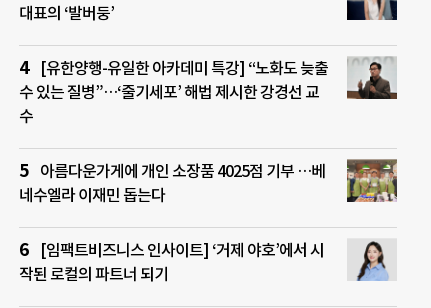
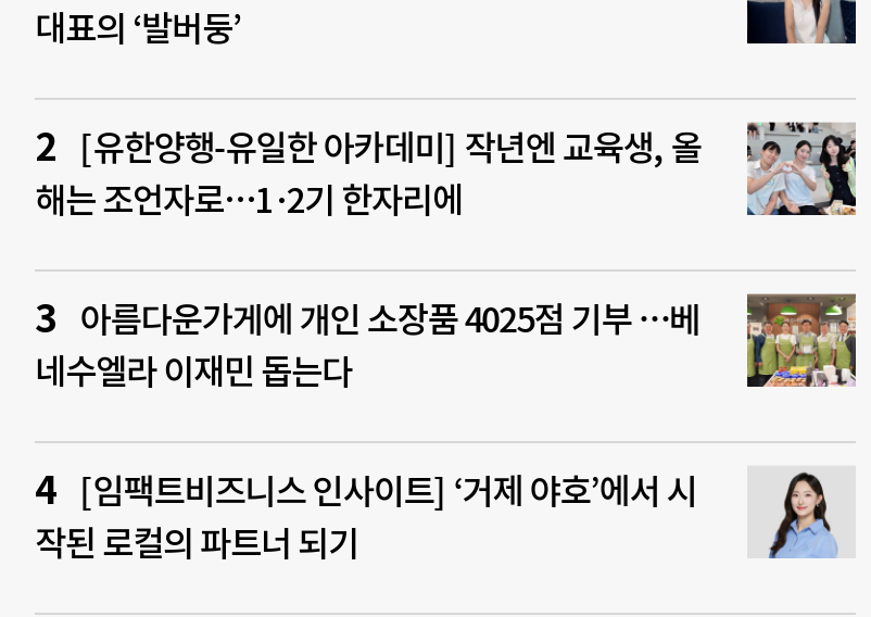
[19,57,397,126] [image] | [유한양행-유일한 아카데미 특강] “노화도 늦출 | 수 있는 질병”…‘줄기세포’ 해법 제시한 강경선 교 | 수 -> [35,122,856,222] [image] | [유한양행-유일한 아카데미] 작년엔 교육생, 올 | 해는 조언자로…1·2기 한자리에

